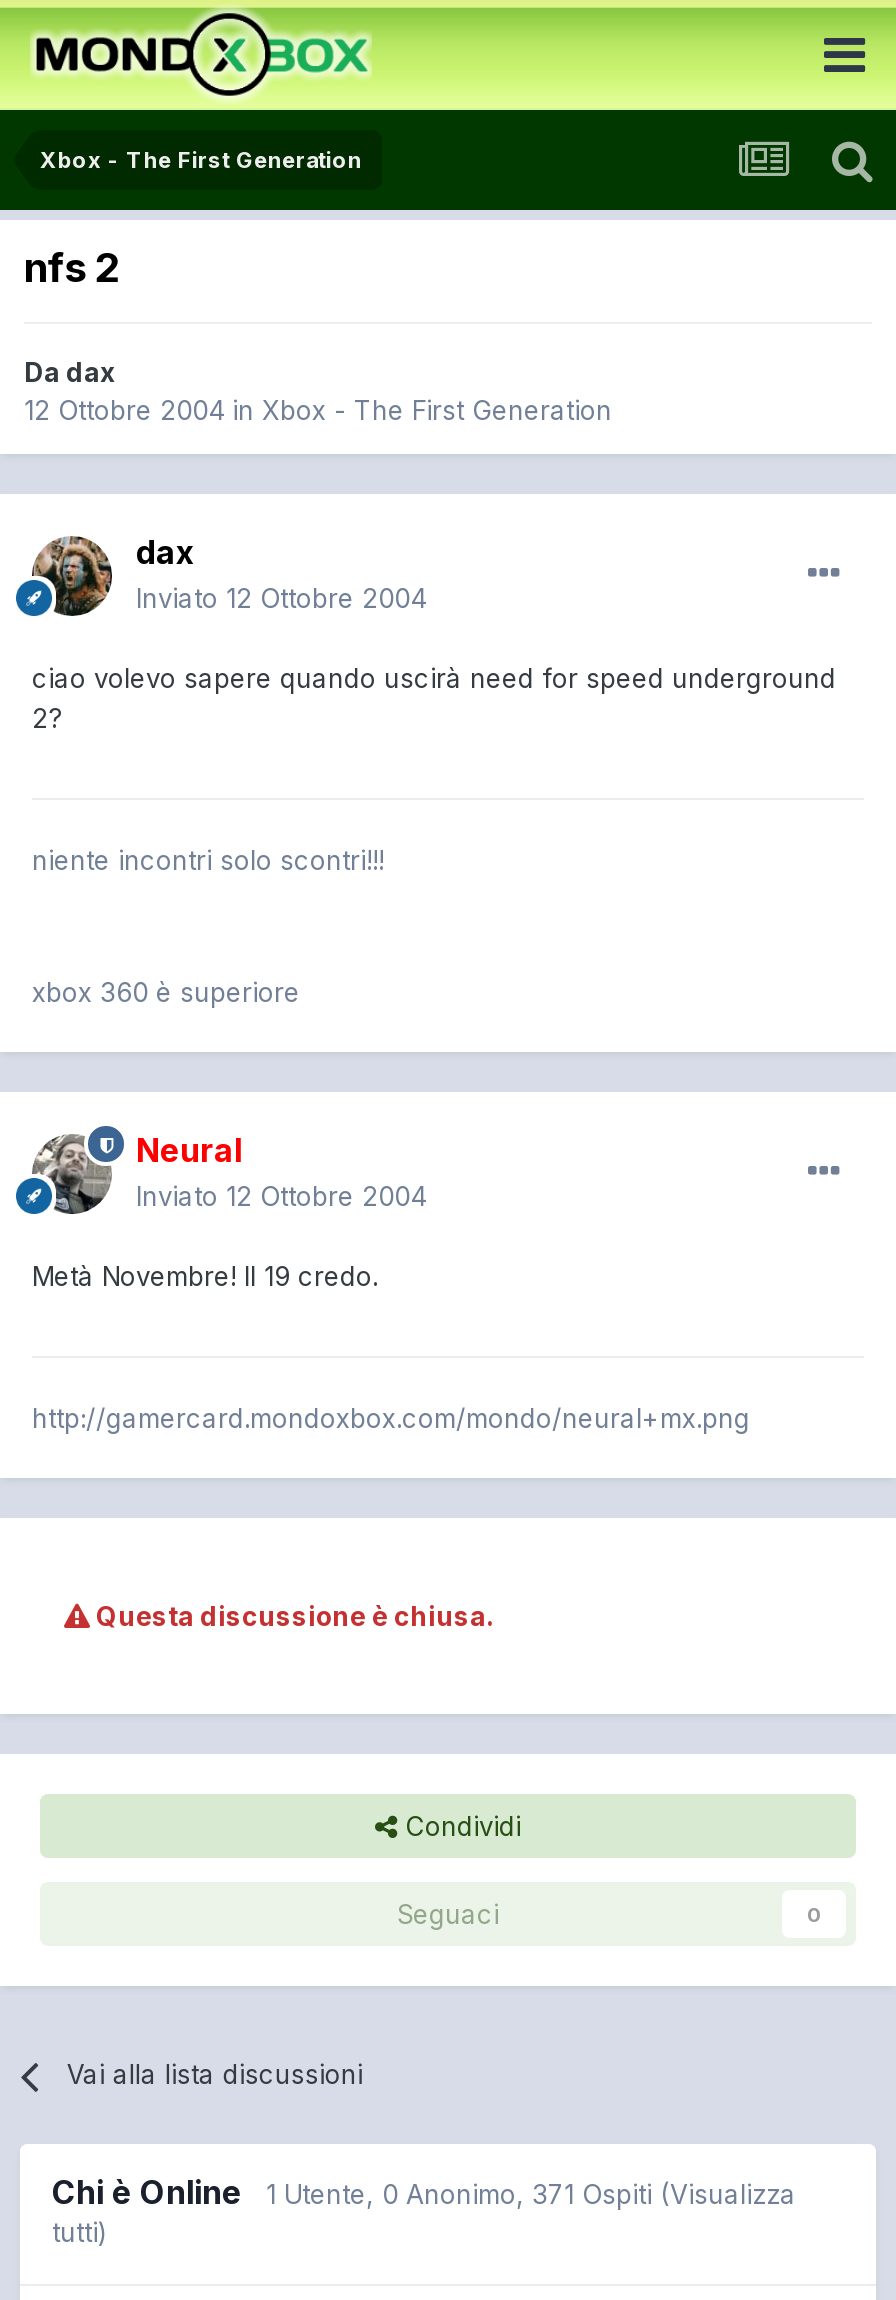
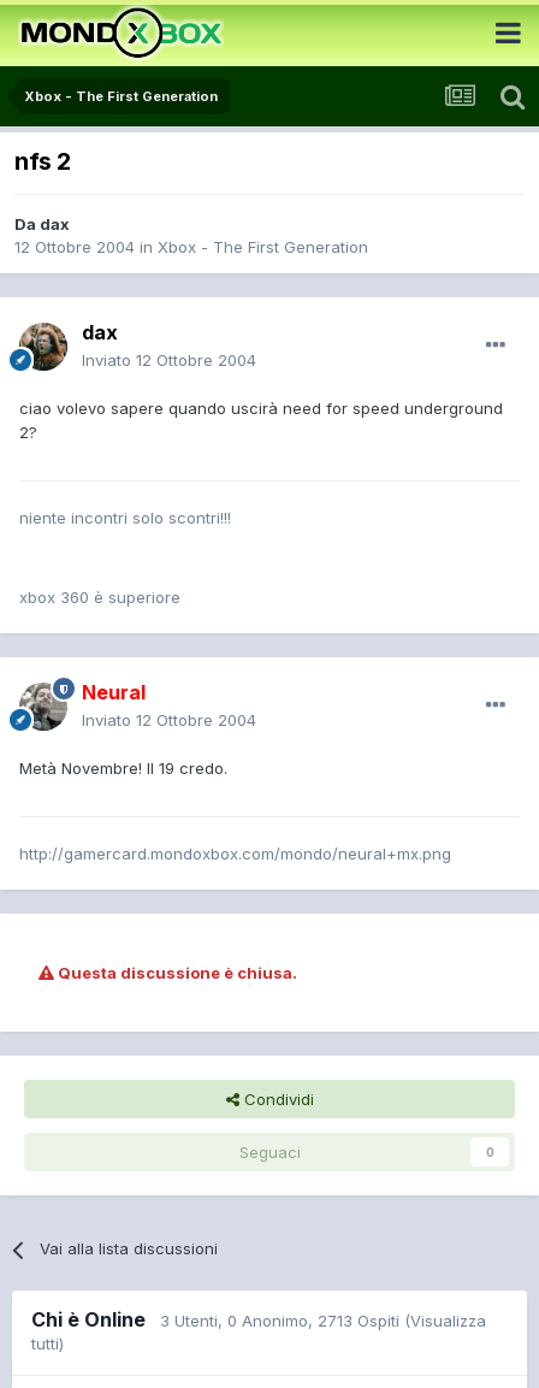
[52,2173,796,2213] Chi è Online 1 Utente, 0 Anonimo, 371 Ospiti (Visualizza -> [31,1308,486,1332] Chi è Online 3 Utenti, 0 Anonimo, 2713 Ospiti (Visualizza

